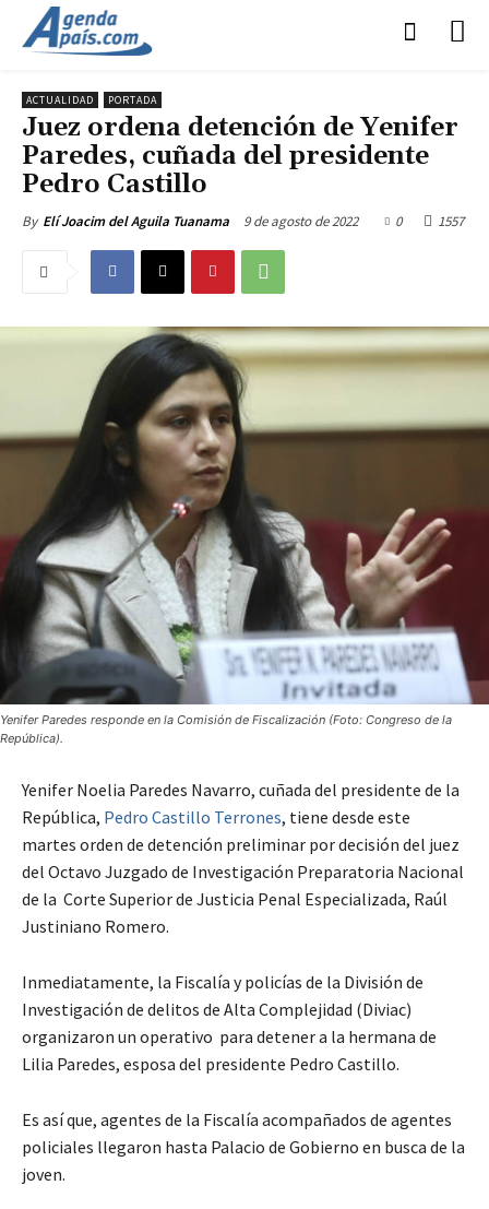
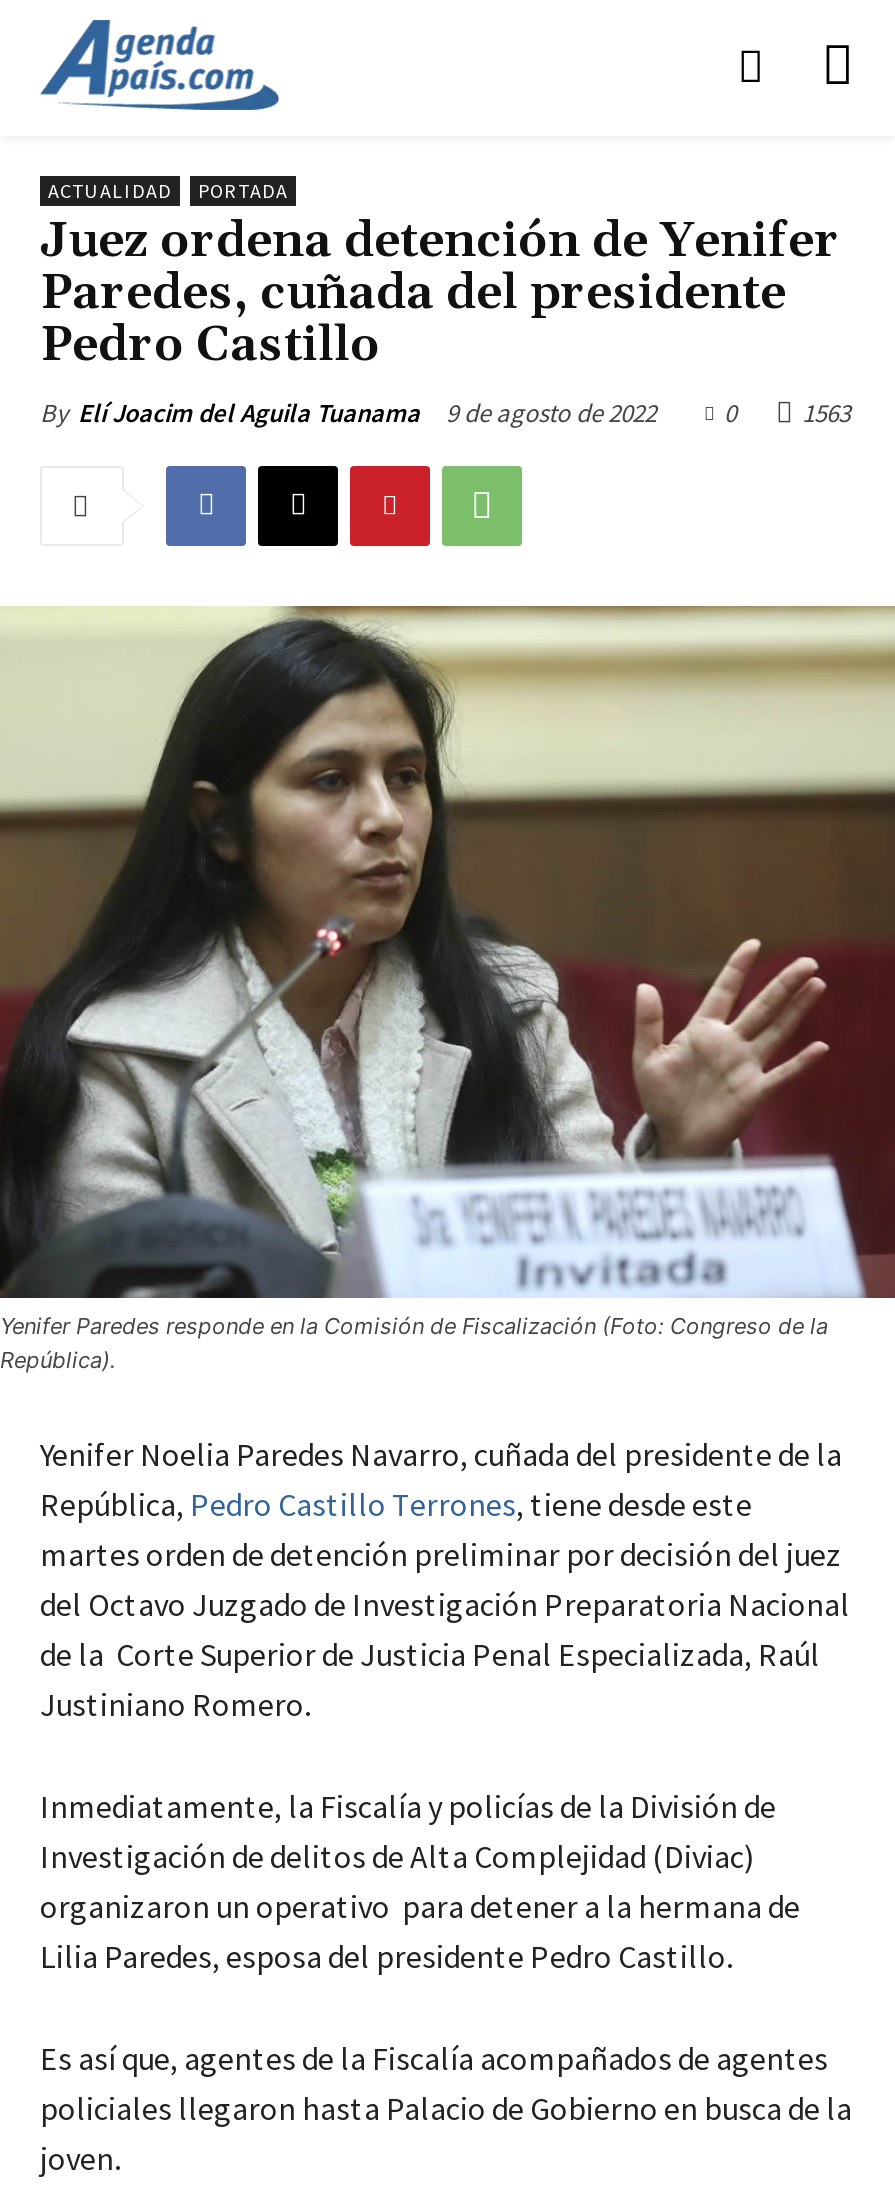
[22,211,464,230] By Elí Joacim del Aguila Tuanama 9 de agosto de 2022 0 1557 -> [40,395,850,429] By Elí Joacim del Aguila Tuanama 9 de agosto de 2022 0 1563

